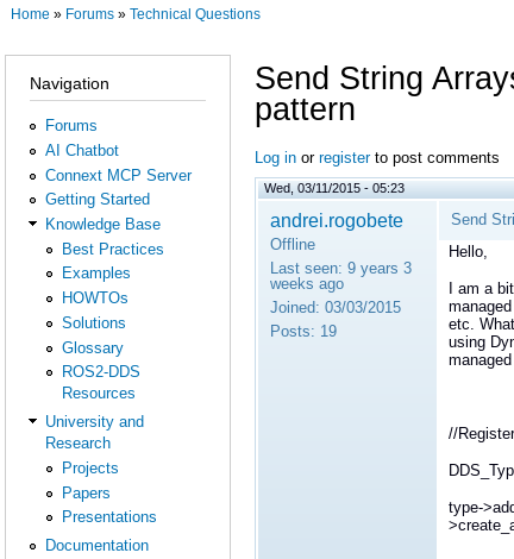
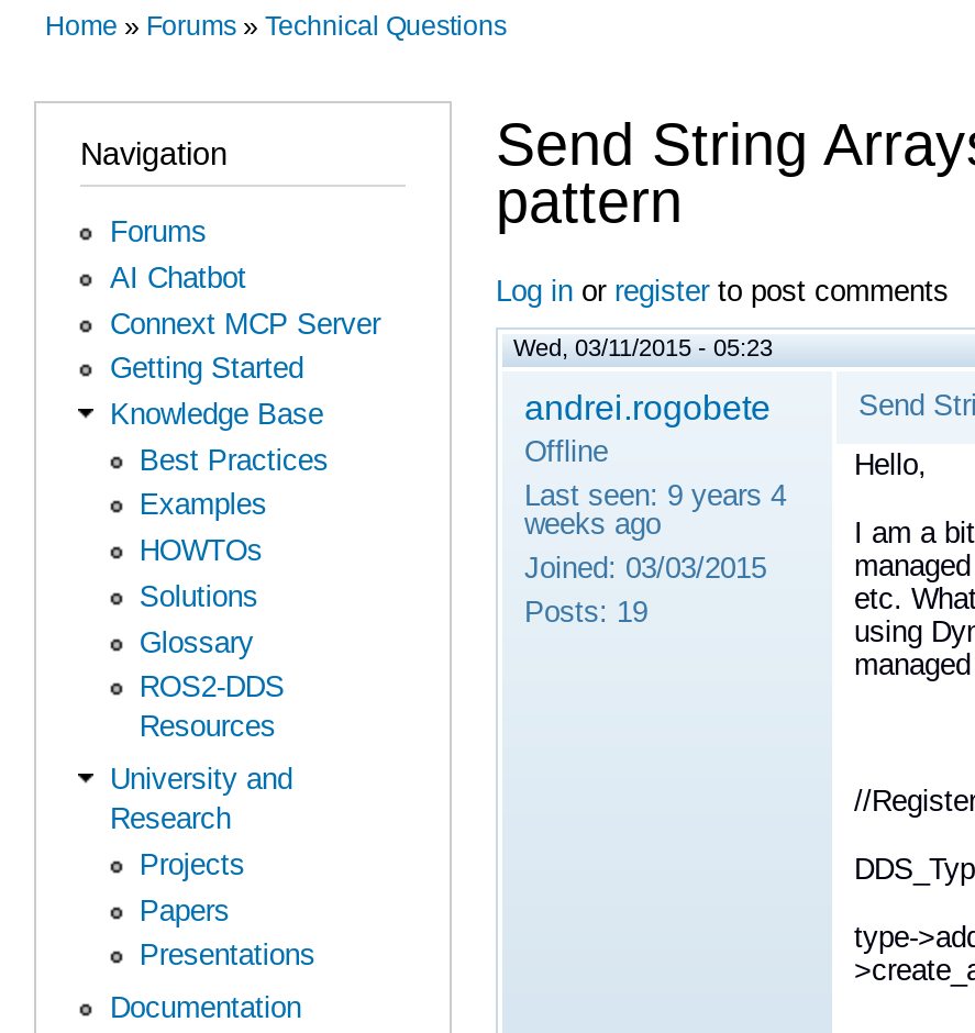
[270,259,412,277] Last seen: 9 years 3 -> [524,478,786,511] Last seen: 9 years 4

